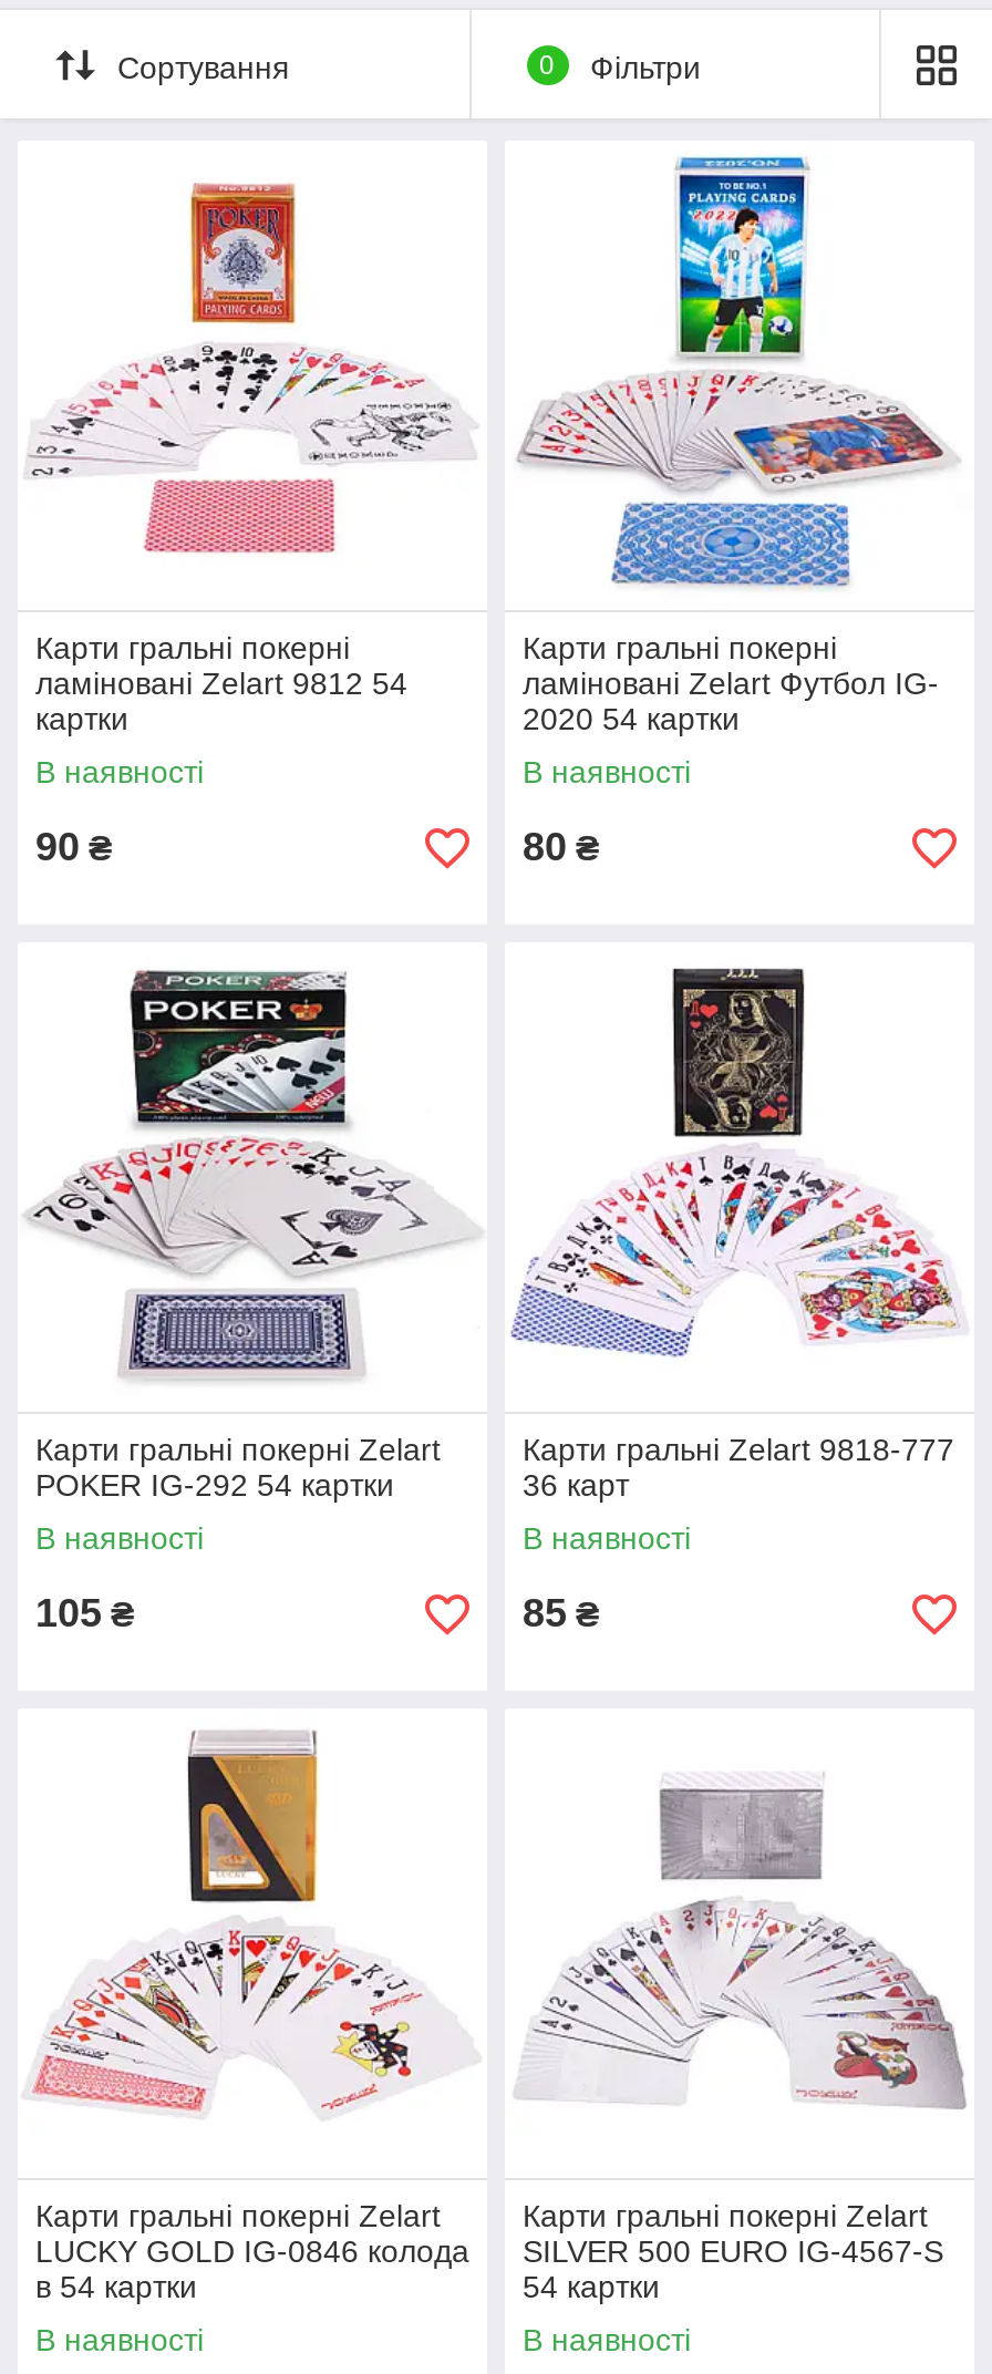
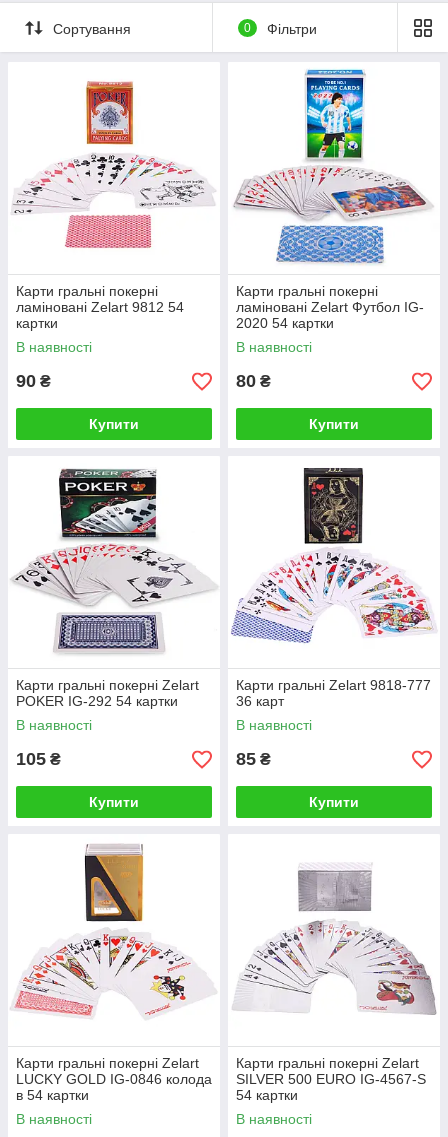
none -> [89,416,139,432] Купити
none -> [309,416,359,432] Купити
none -> [89,794,139,810] Купити
none -> [309,794,359,810] Купити

